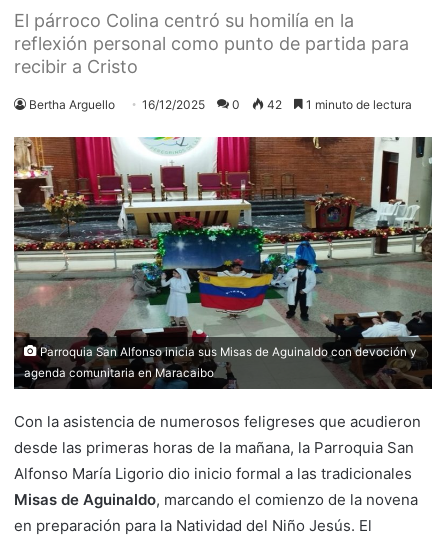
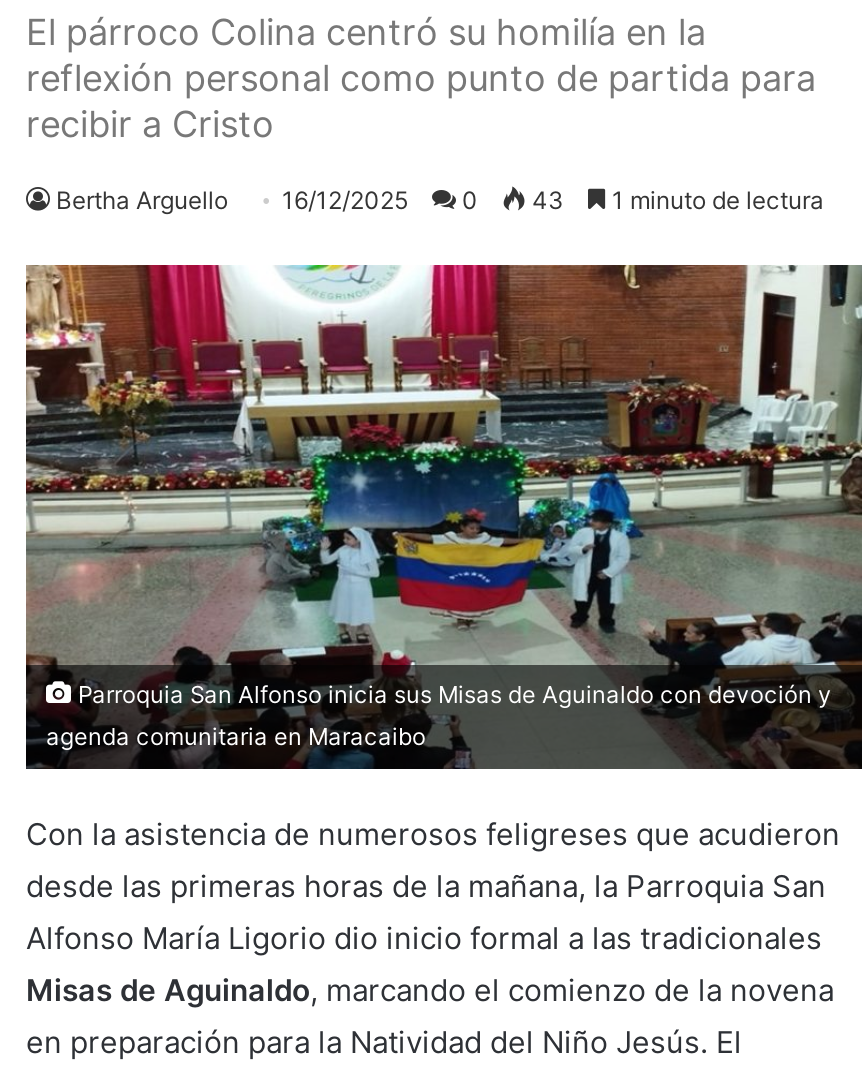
[29,97,412,112] Bertha Arguello 16/12/2025 0 42 1 minuto de lectura -> [56,184,824,214] Bertha Arguello 16/12/2025 0 43 1 minuto de lectura

